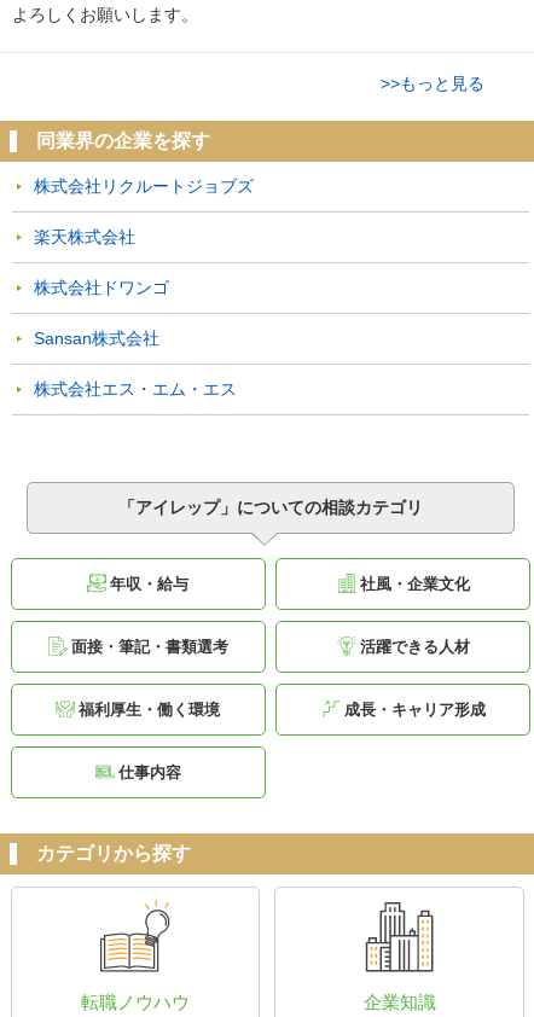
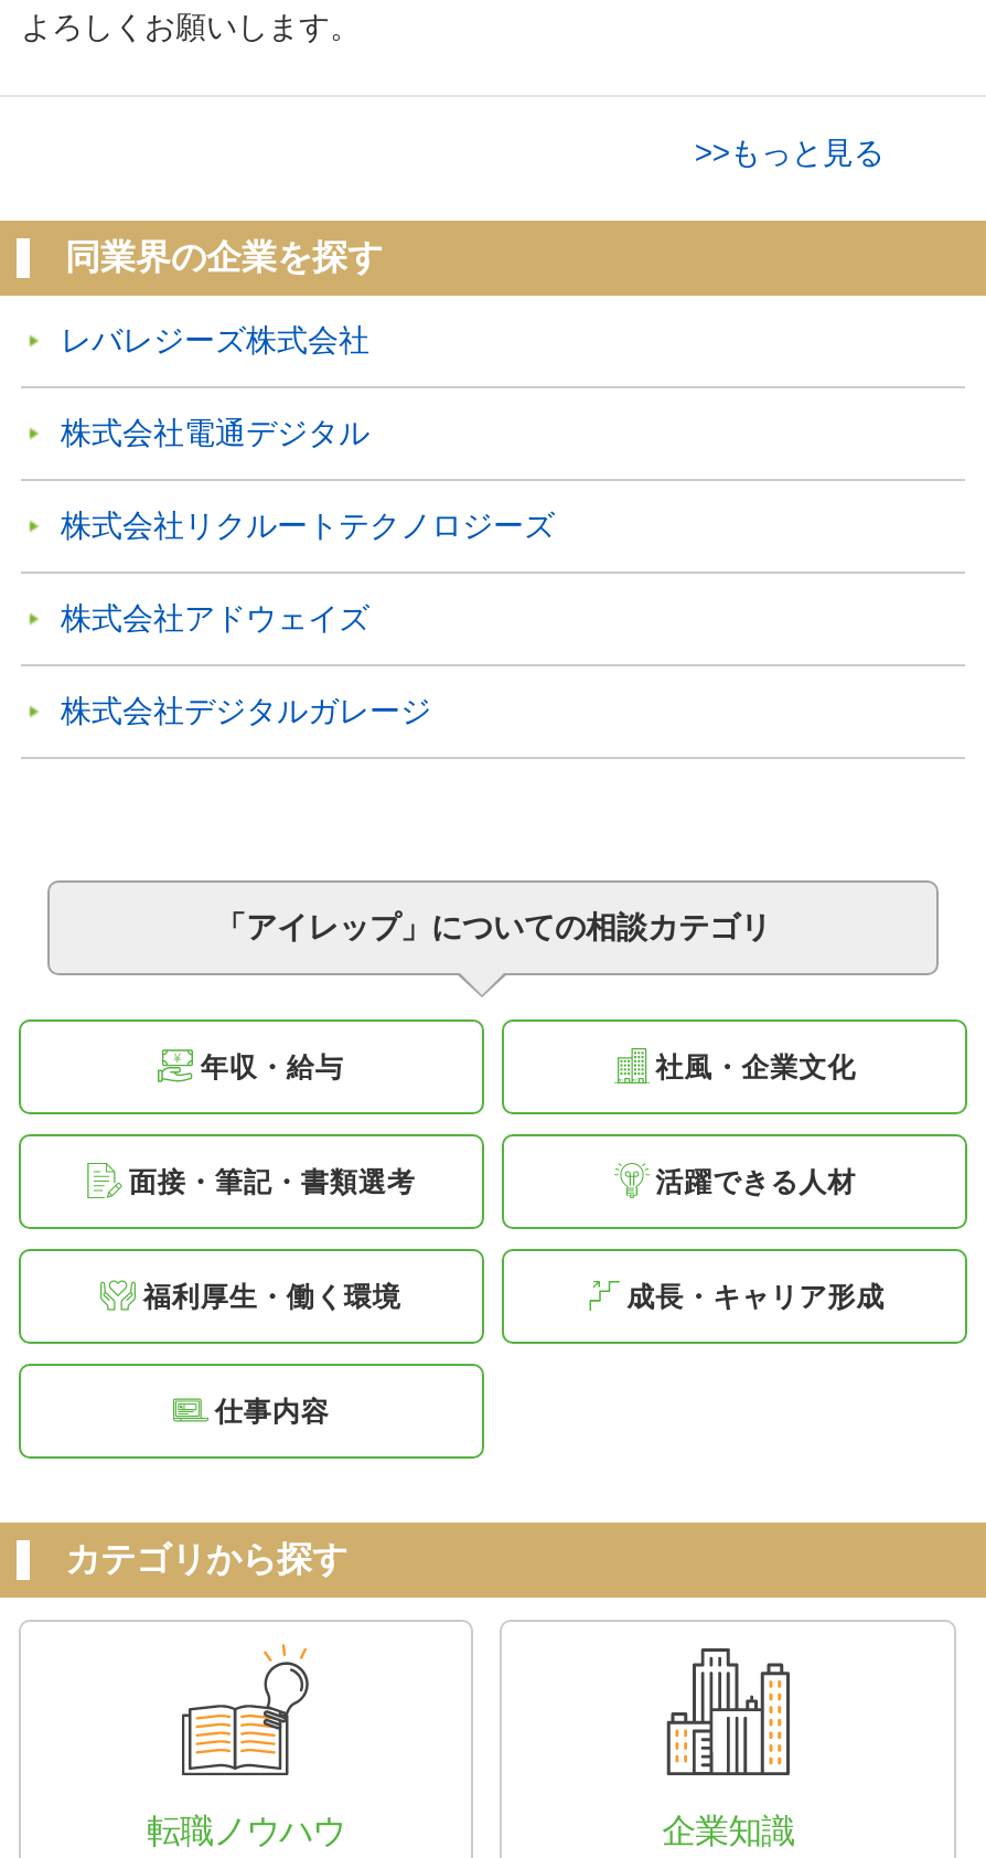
[34,176,254,195] 株式会社リクルートジョブズ -> [61,322,369,357] レバレジーズ株式会社
[34,227,135,246] 楽天株式会社 -> [61,414,369,449] 株式会社電通デジタル
[34,277,169,297] 株式会社ドワンゴ -> [61,507,555,542] 株式会社リクルートテクノロジーズ
[34,328,159,347] Sansan株式会社 -> [61,600,369,635] 株式会社アドウェイズ
[34,379,237,398] 株式会社エス・エム・エス -> [61,692,431,728] 株式会社デジタルガレージ

